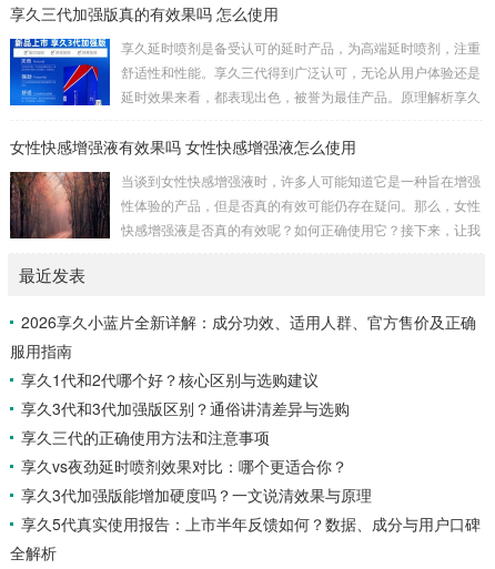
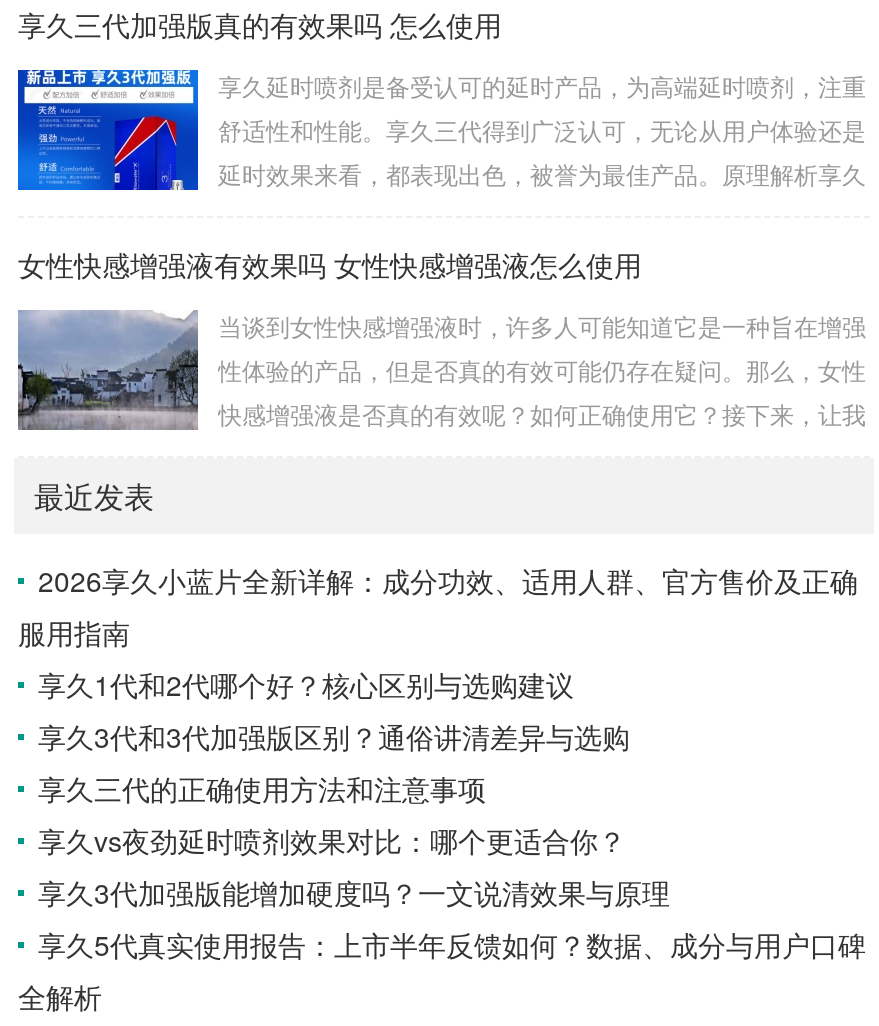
[10,171,111,240] [image] -> [16,310,200,432] [image]

